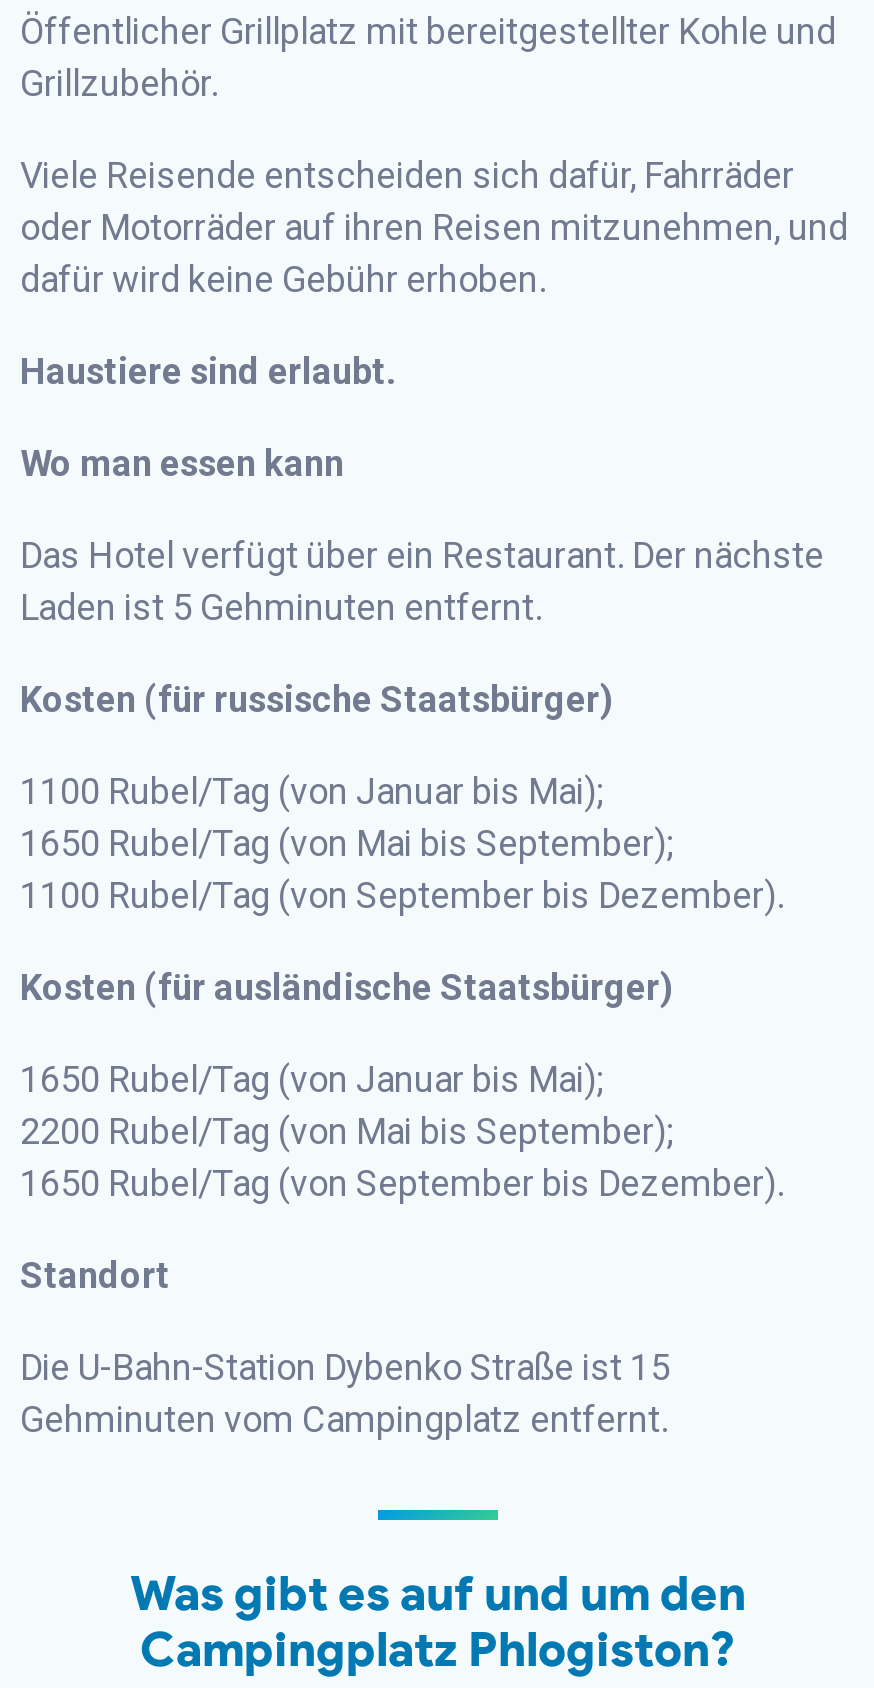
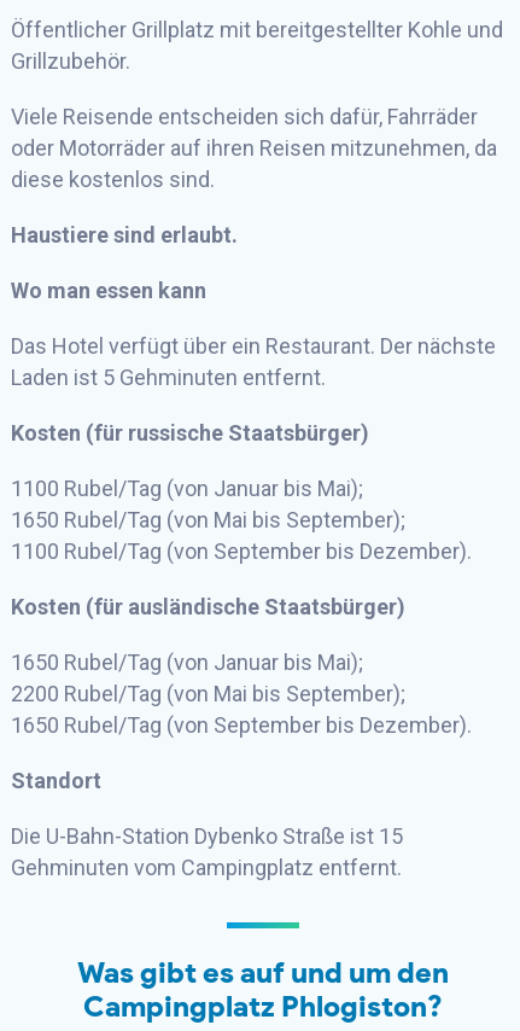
[20,206,848,300] oder Motorräder auf ihren Reisen mitzunehmen, und | dafür wird keine Gebühr erhoben. -> [11,135,497,192] oder Motorräder auf ihren Reisen mitzunehmen, da | diese kostenlos sind.

